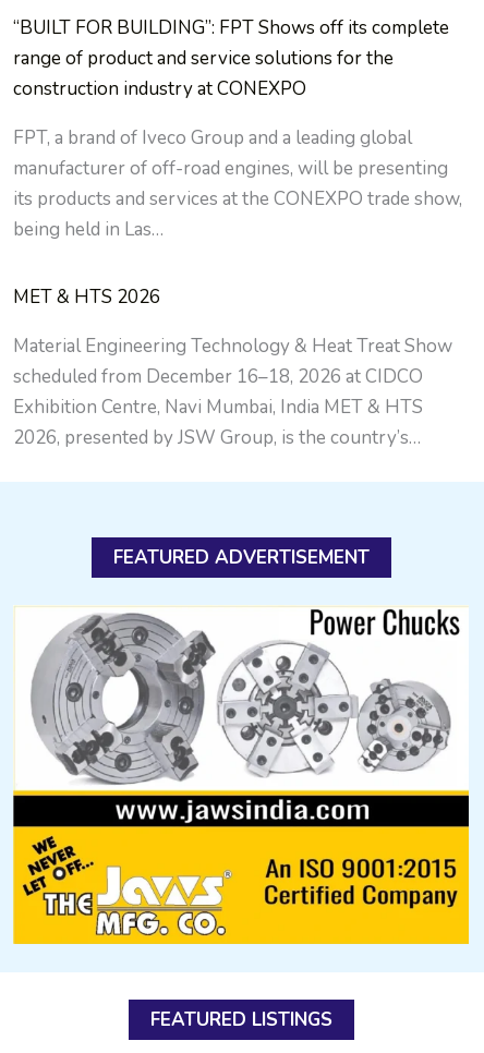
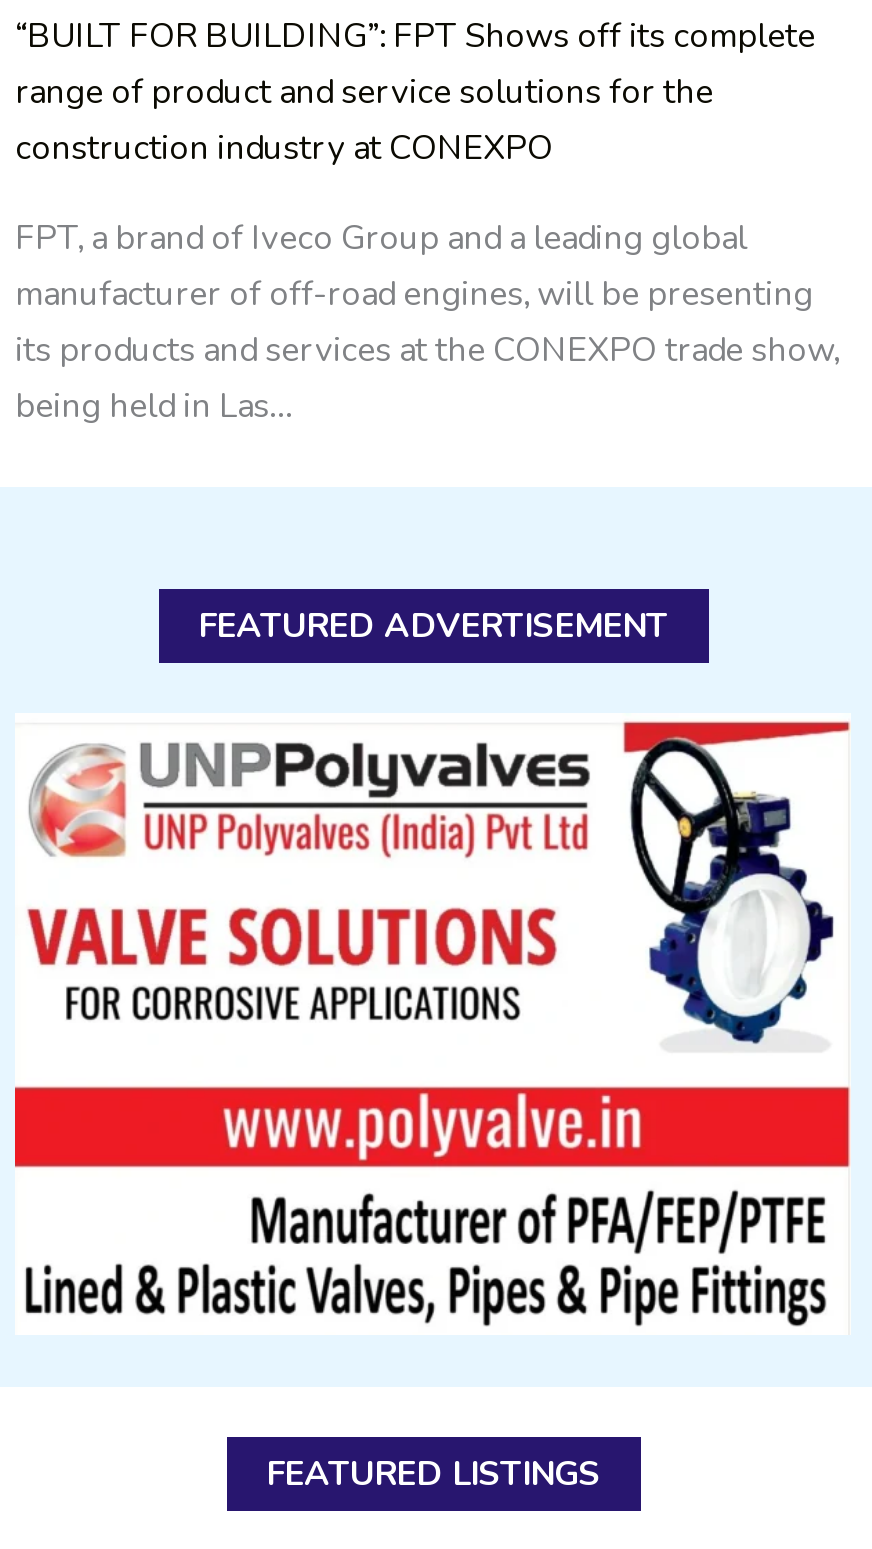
[13,285,452,450] MET & HTS 2026 | Material Engineering Technology & Heat Treat Show | scheduled from December 16–18, 2026 at CIDCO | Exhibition Centre, Navi Mumbai, India MET & HTS | 2026, presented by JSW Group, is the country’s… -> none
[12,608,470,945] [image] -> [13,719,851,1335] [image]

